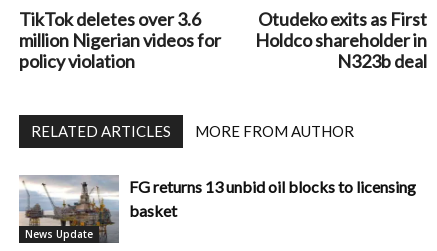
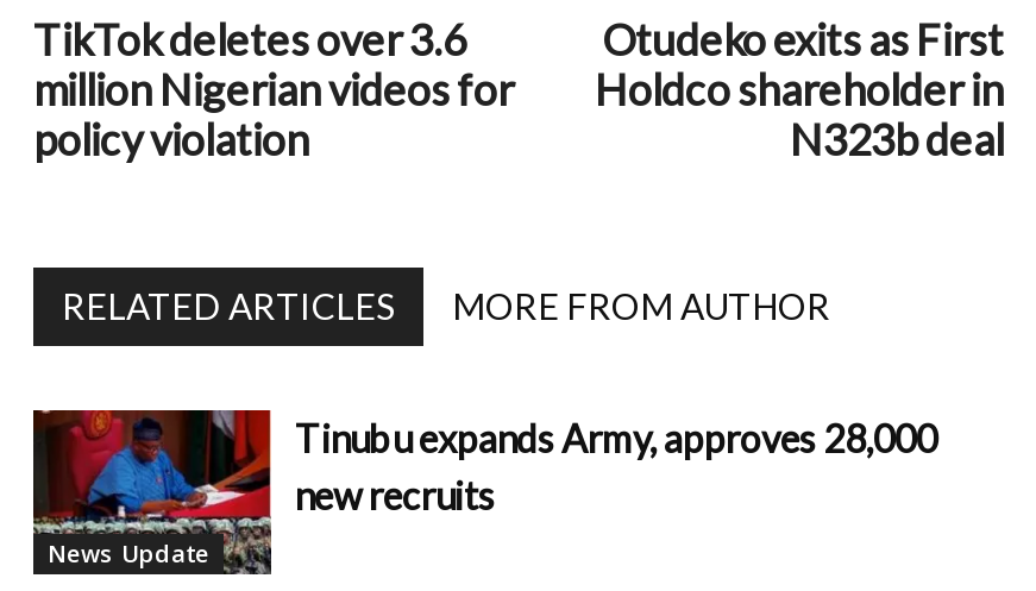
[19,175,416,241] [image] | FG returns 13 unbid oil blocks to licensing | basket -> [31,409,937,576] [image] | Tinubu expands Army, approves 28,000 | new recruits

